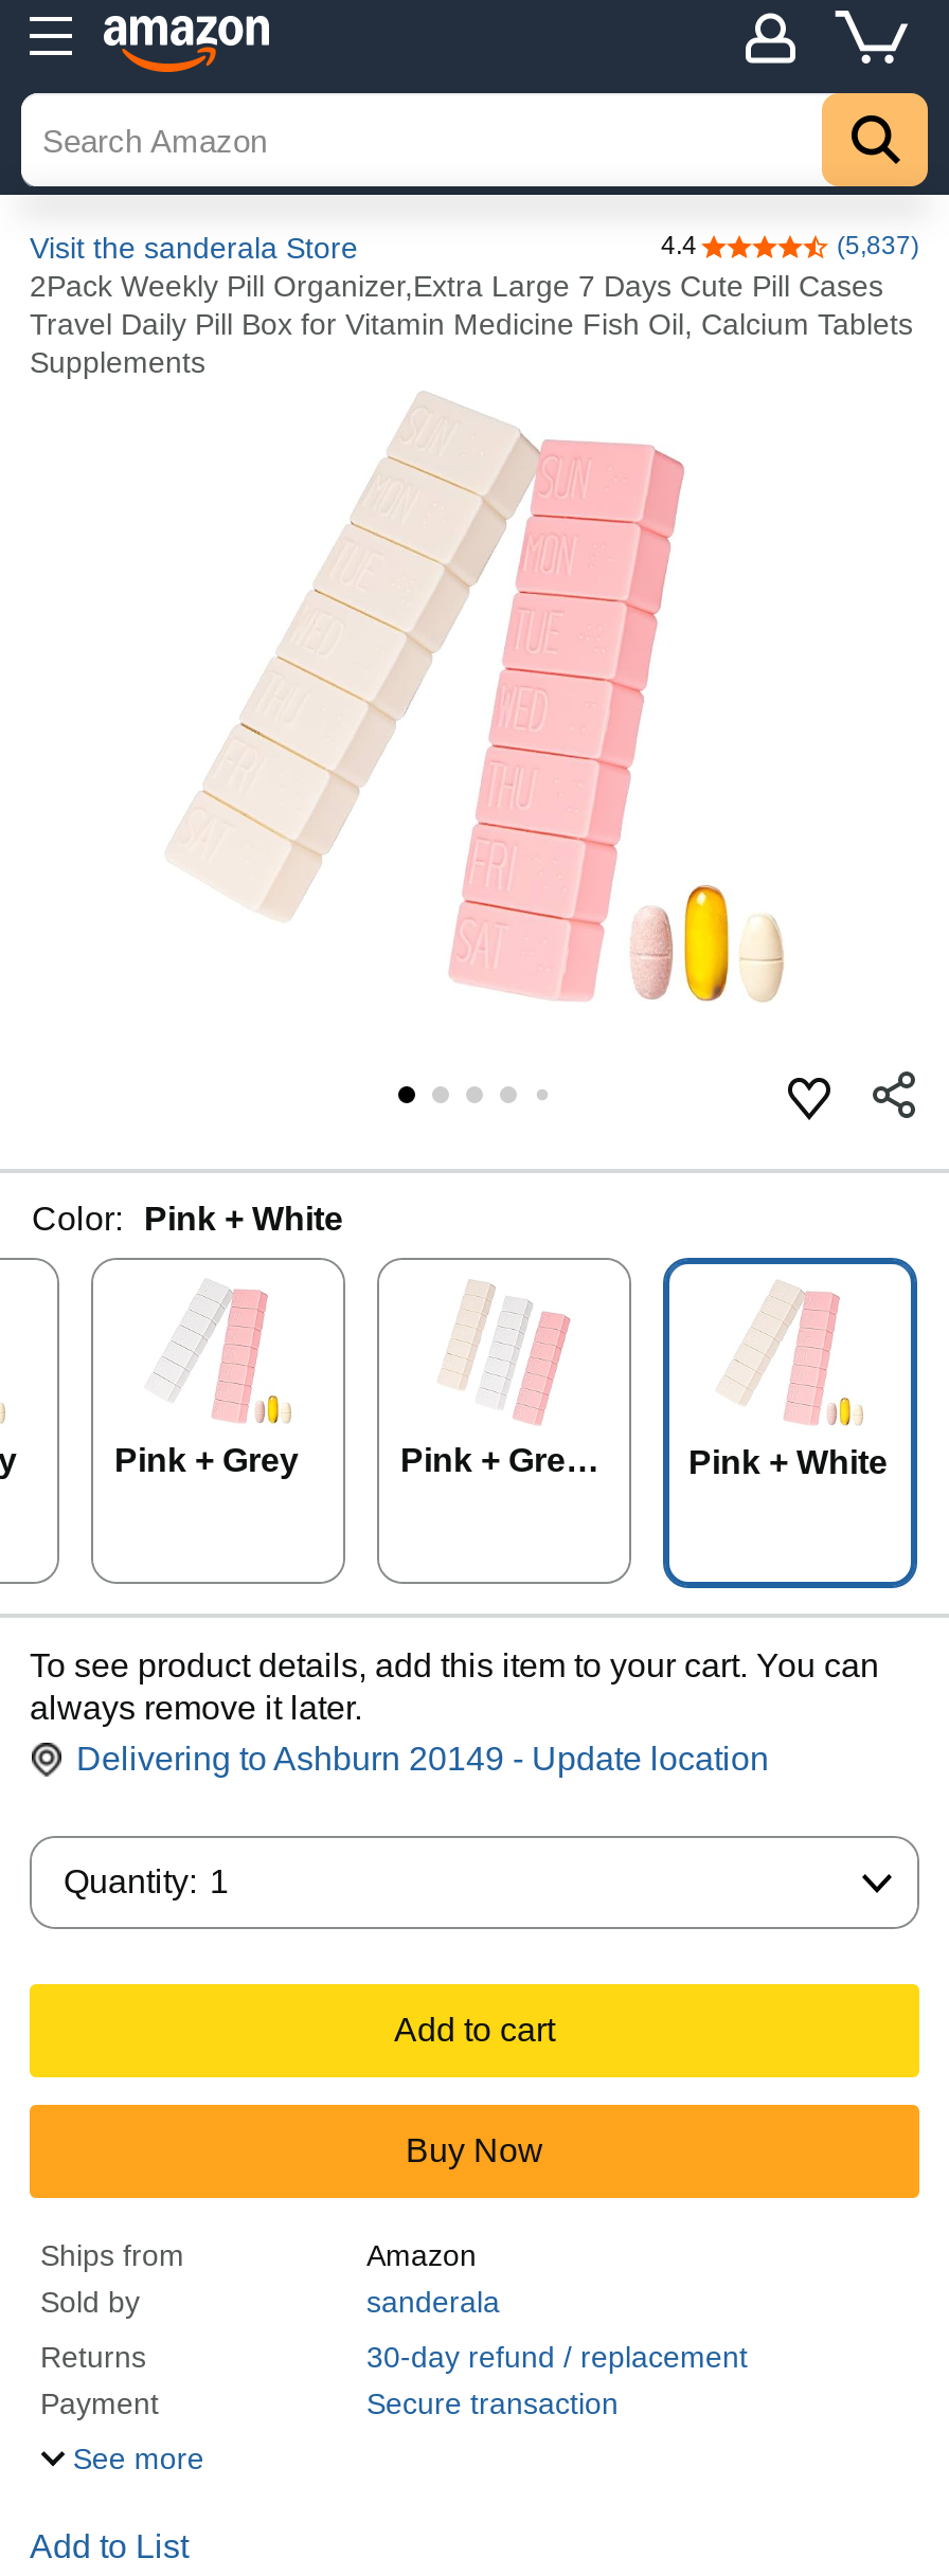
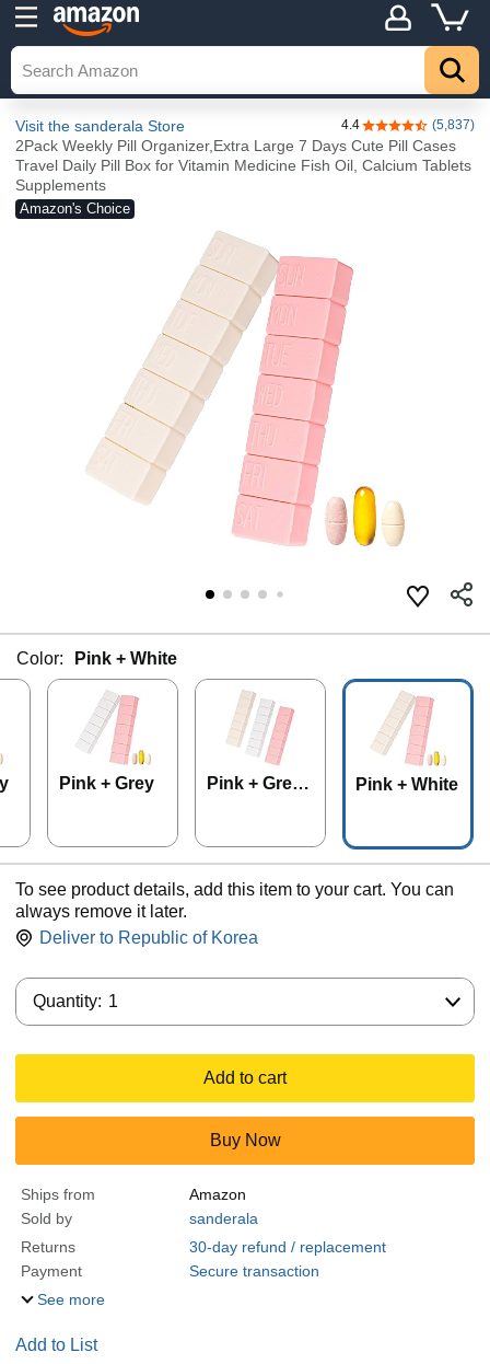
none -> [20,200,130,217] Amazon's Choice
[76,1741,769,1777] Delivering to Ashburn 20149 - Update location -> [39,928,258,947] Deliver to Republic of Korea

